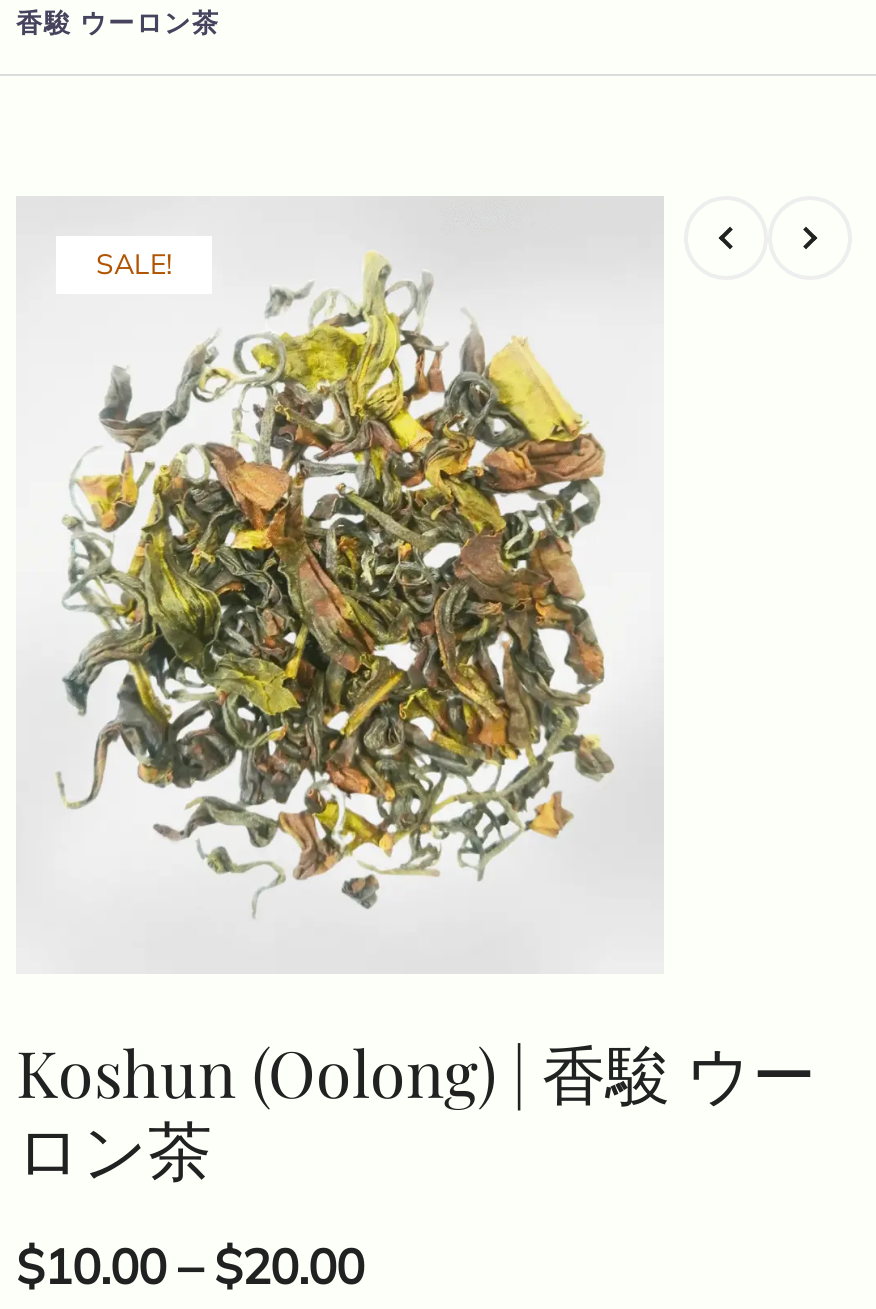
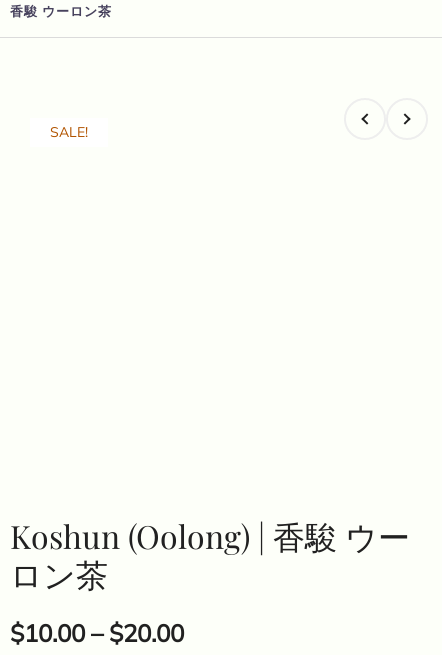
[18,198,662,972] [image] -> none

